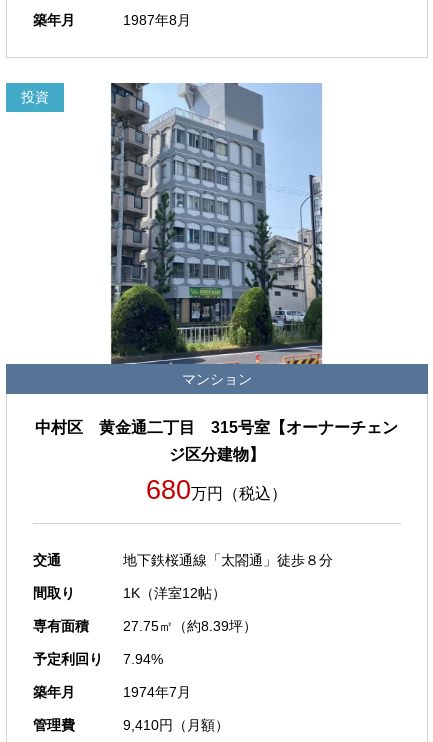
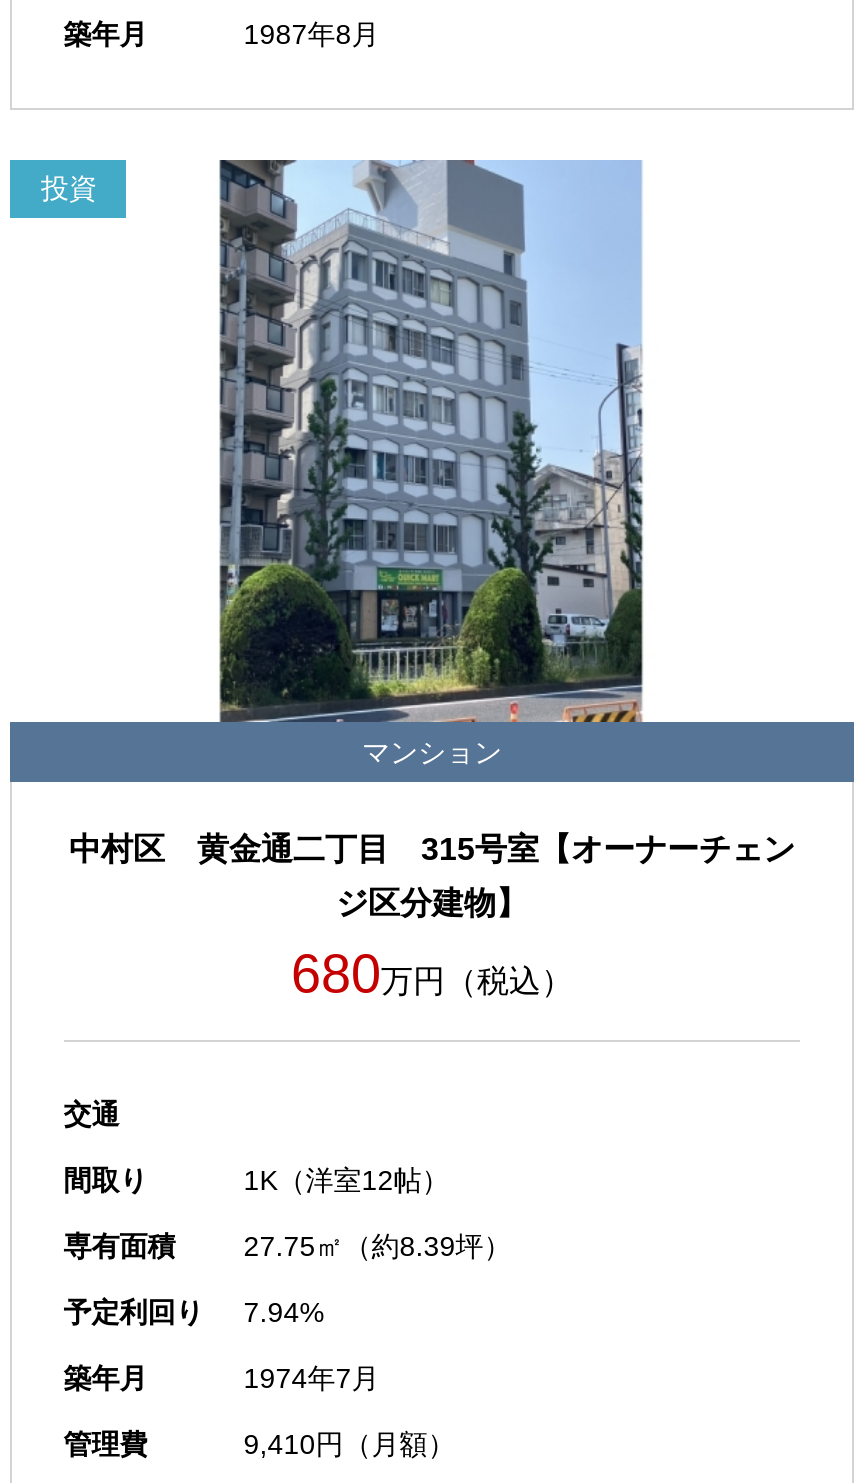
[123,552,333,568] 地下鉄桜通線「太閤通」徒歩８分 -> none

